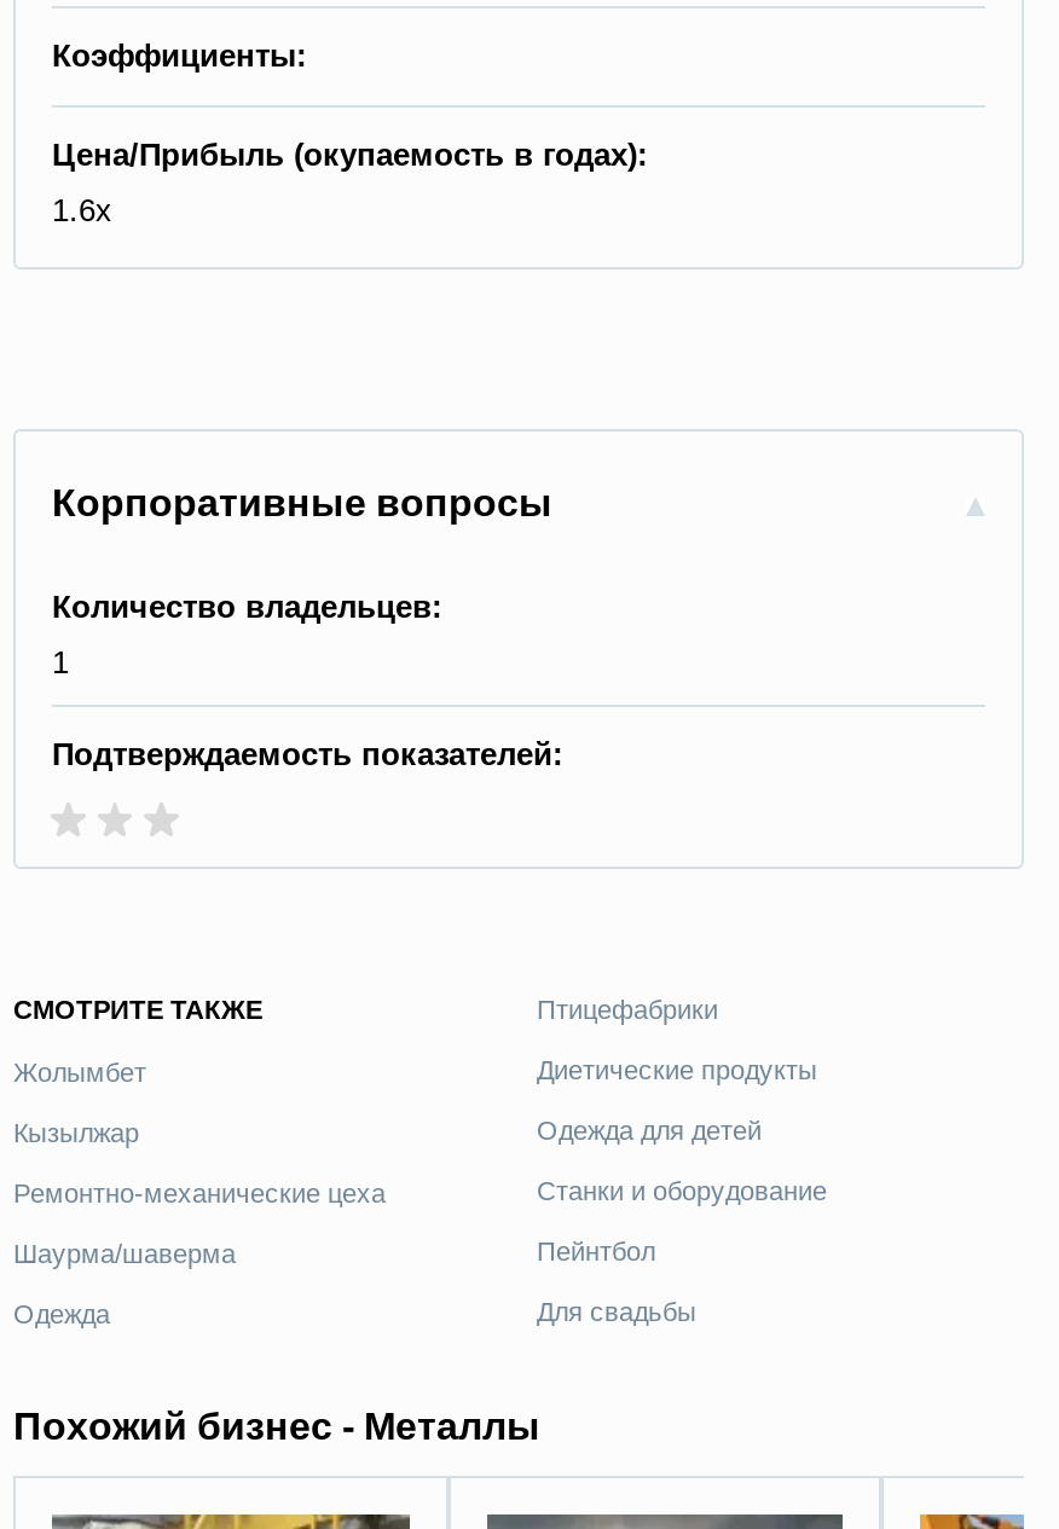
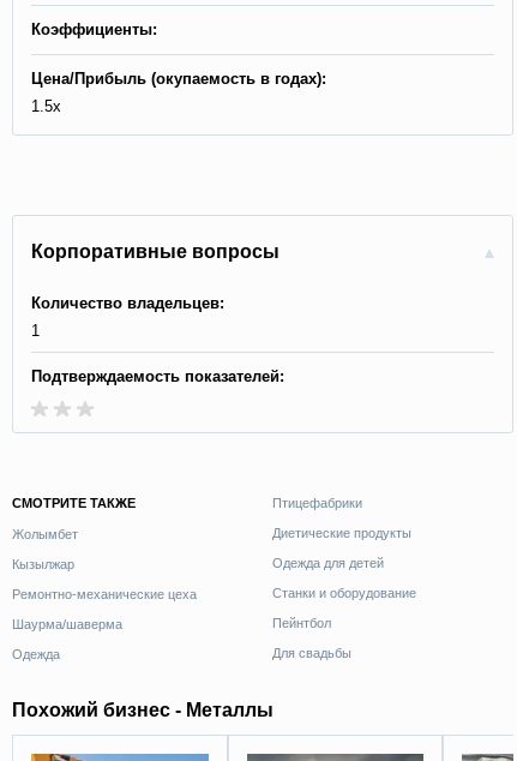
[52,192,112,228] 1.6x -> [31,97,61,115] 1.5x

